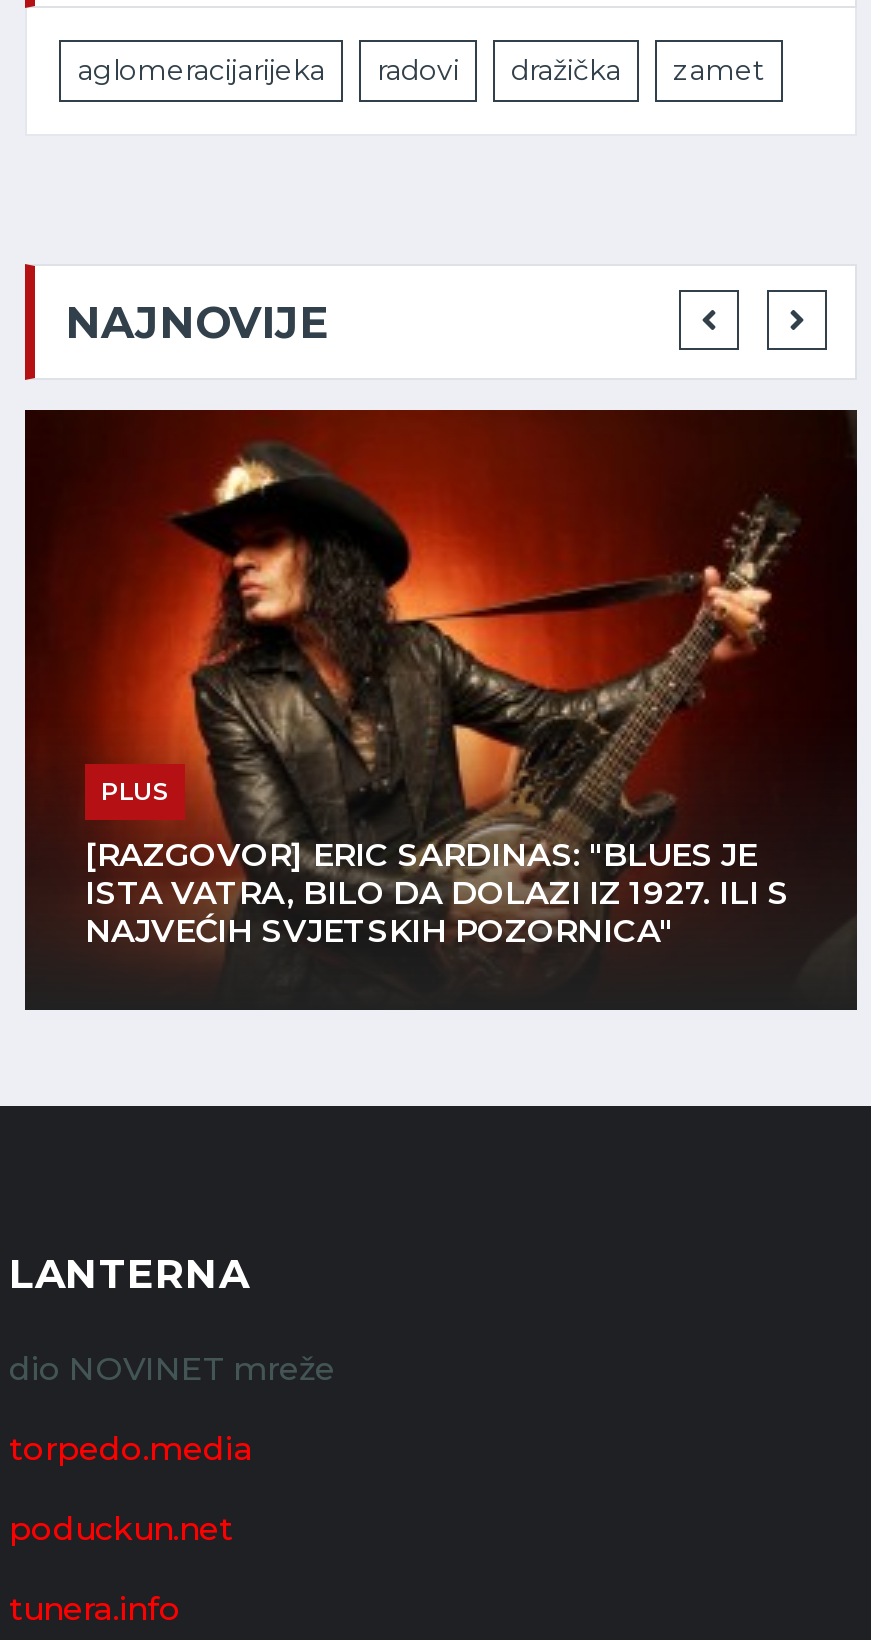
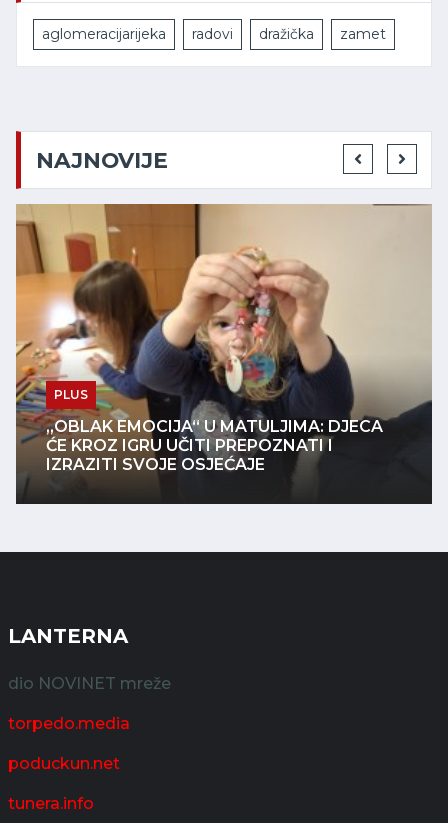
[23,408,859,972] [image] | [RAZGOVOR] ERIC SARDINAS: "BLUES JE | ISTA VATRA, BILO DA DOLAZI IZ 1927. ILI S | NAJVEĆIH SVJETSKIH POZORNICA" -> [15,203,432,487] [image] | „OBLAK EMOCIJA“ U MATULJIMA: DJECA | ĆE KROZ IGRU UČITI PREPOZNATI I | IZRAZITI SVOJE OSJEĆAJE

